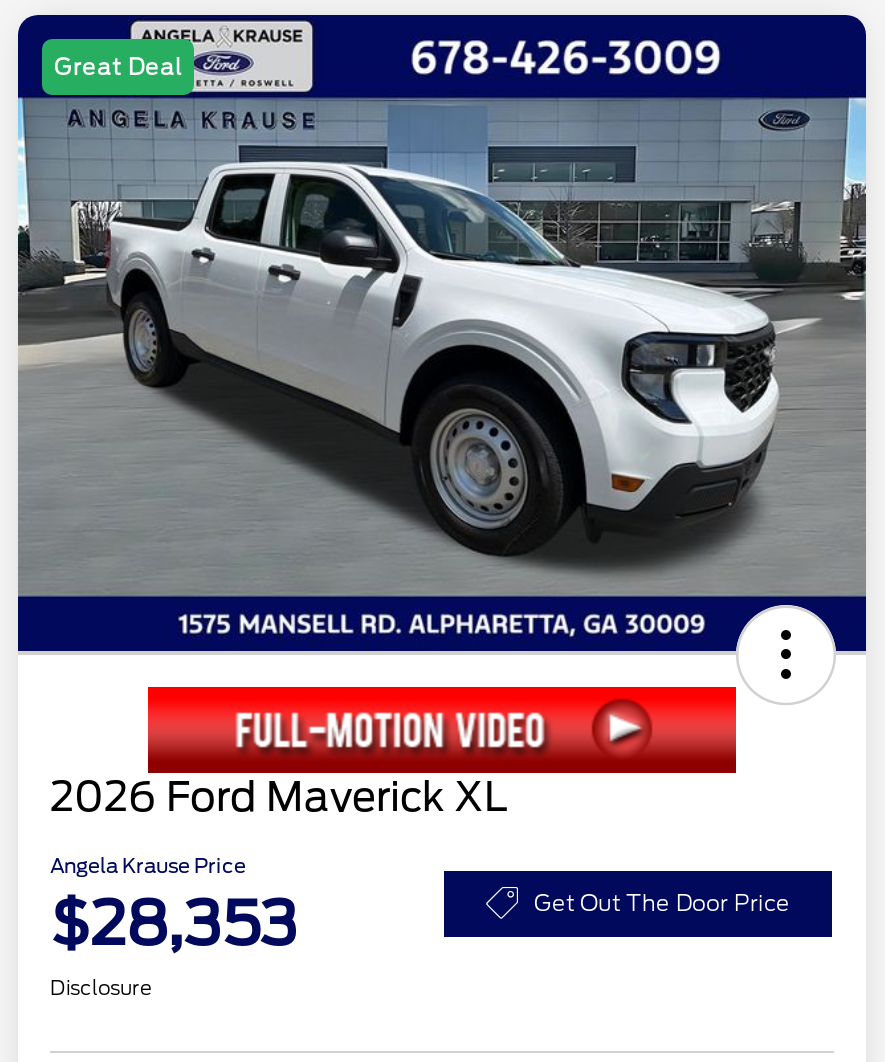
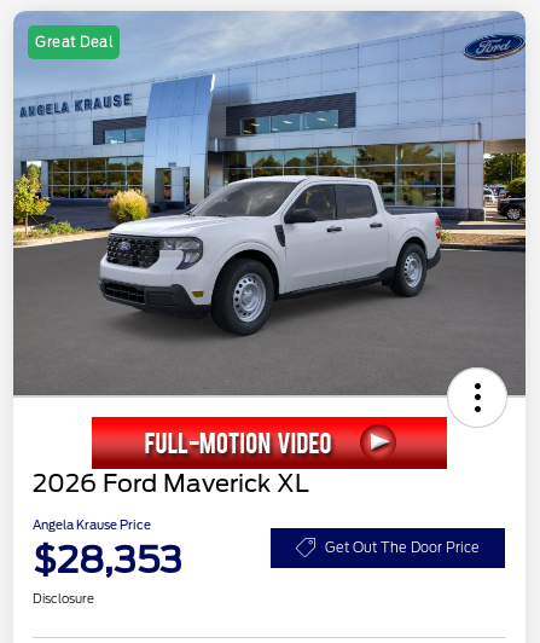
[16,13,868,653] [image] -> [12,11,527,396] [image]

